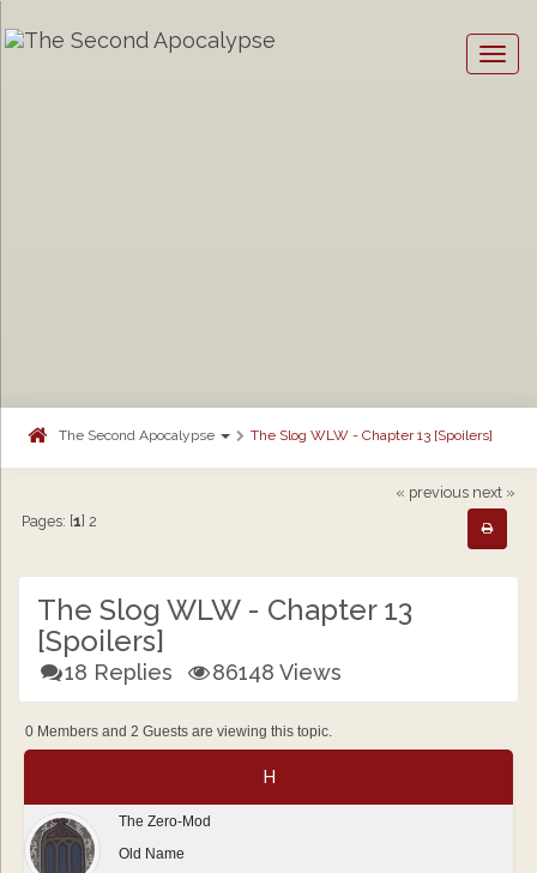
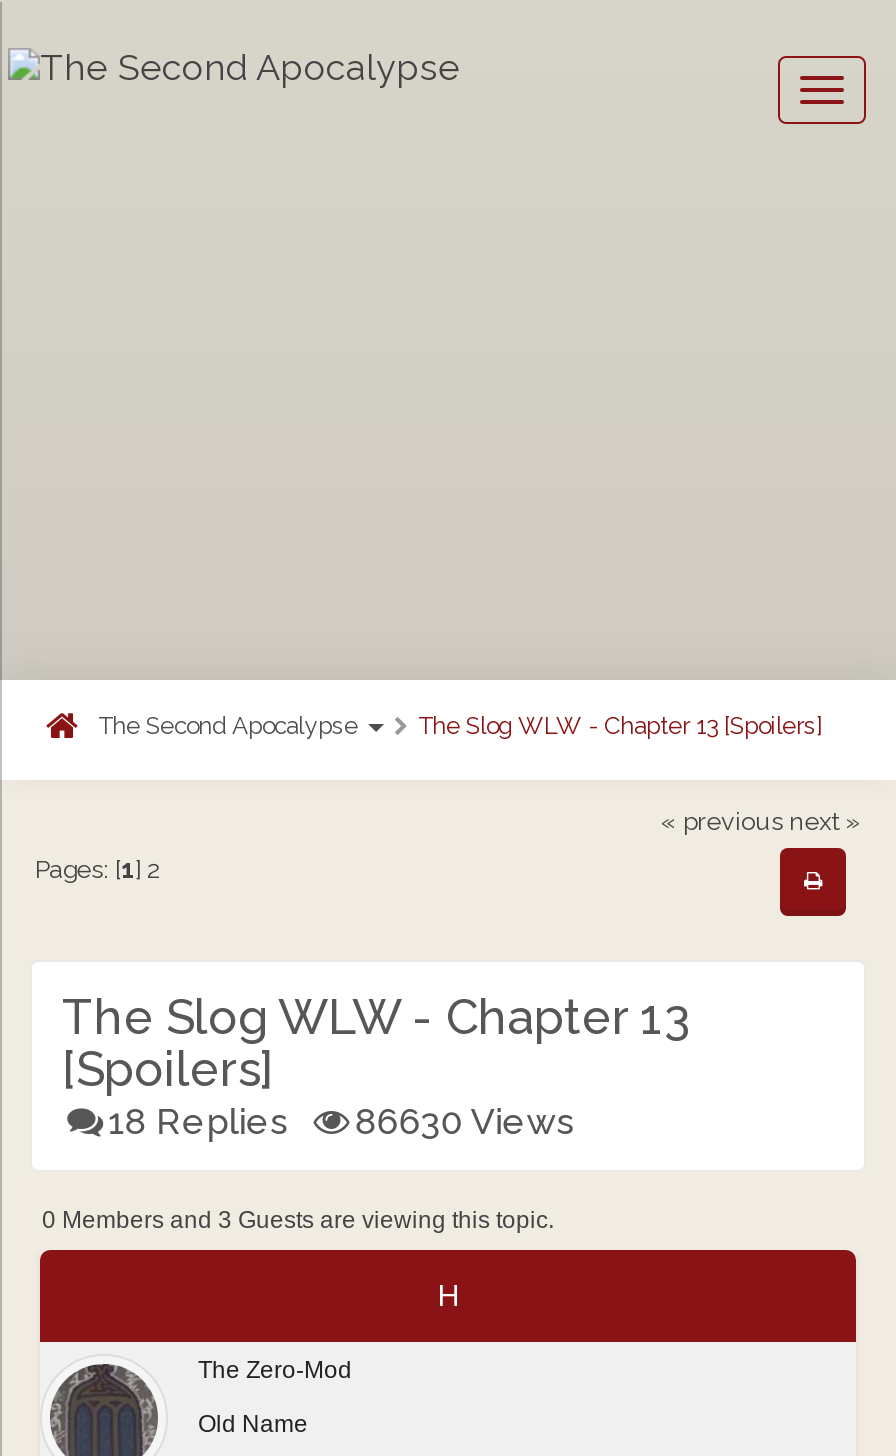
[65,660,342,685] 18 Replies 86148 Views -> [108,1100,575,1142] 18 Replies 86630 Views
[25,723,332,740] 0 Members and 2 Guests are viewing this topic. -> [42,1206,554,1234] 0 Members and 3 Guests are viewing this topic.

